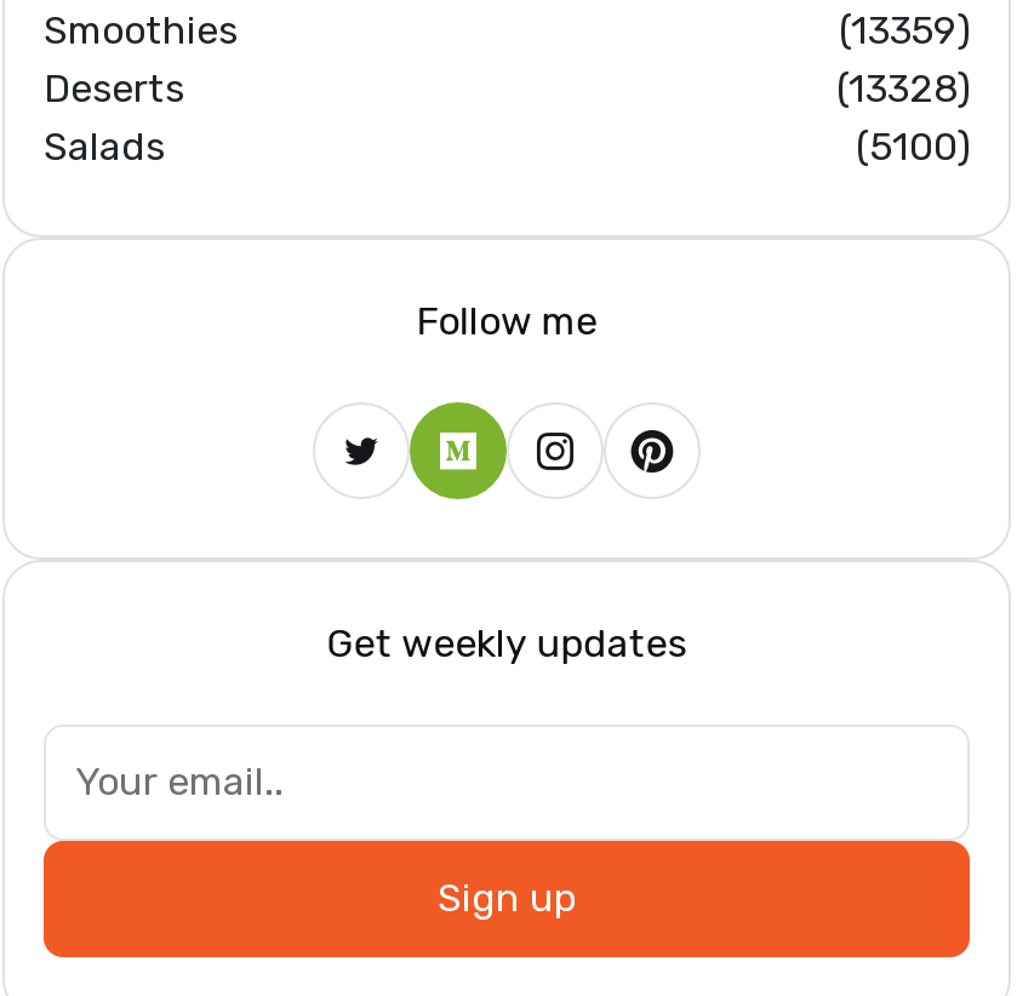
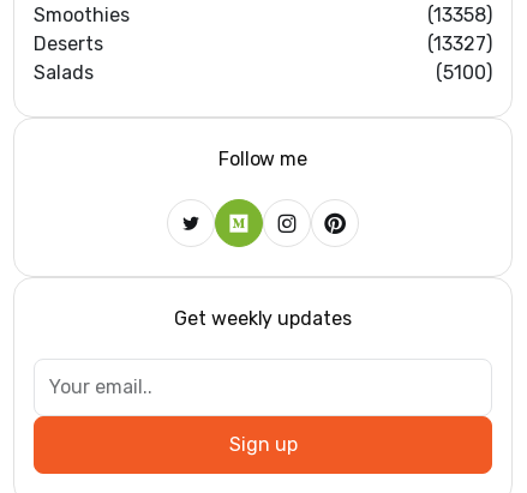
[839,8,970,54] (13359) -> [427,4,492,27] (13358)
[836,66,970,112] (13328) -> [427,33,492,56] (13327)

